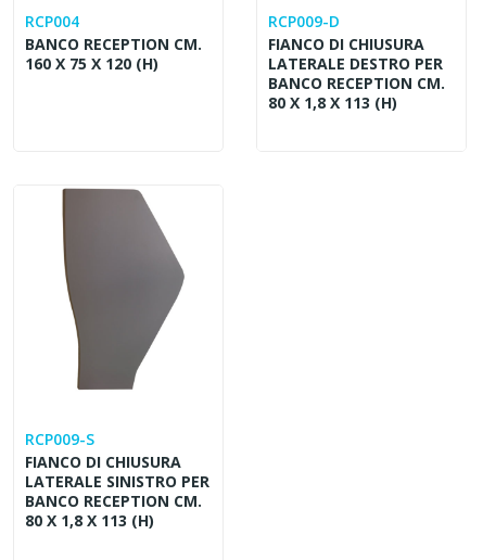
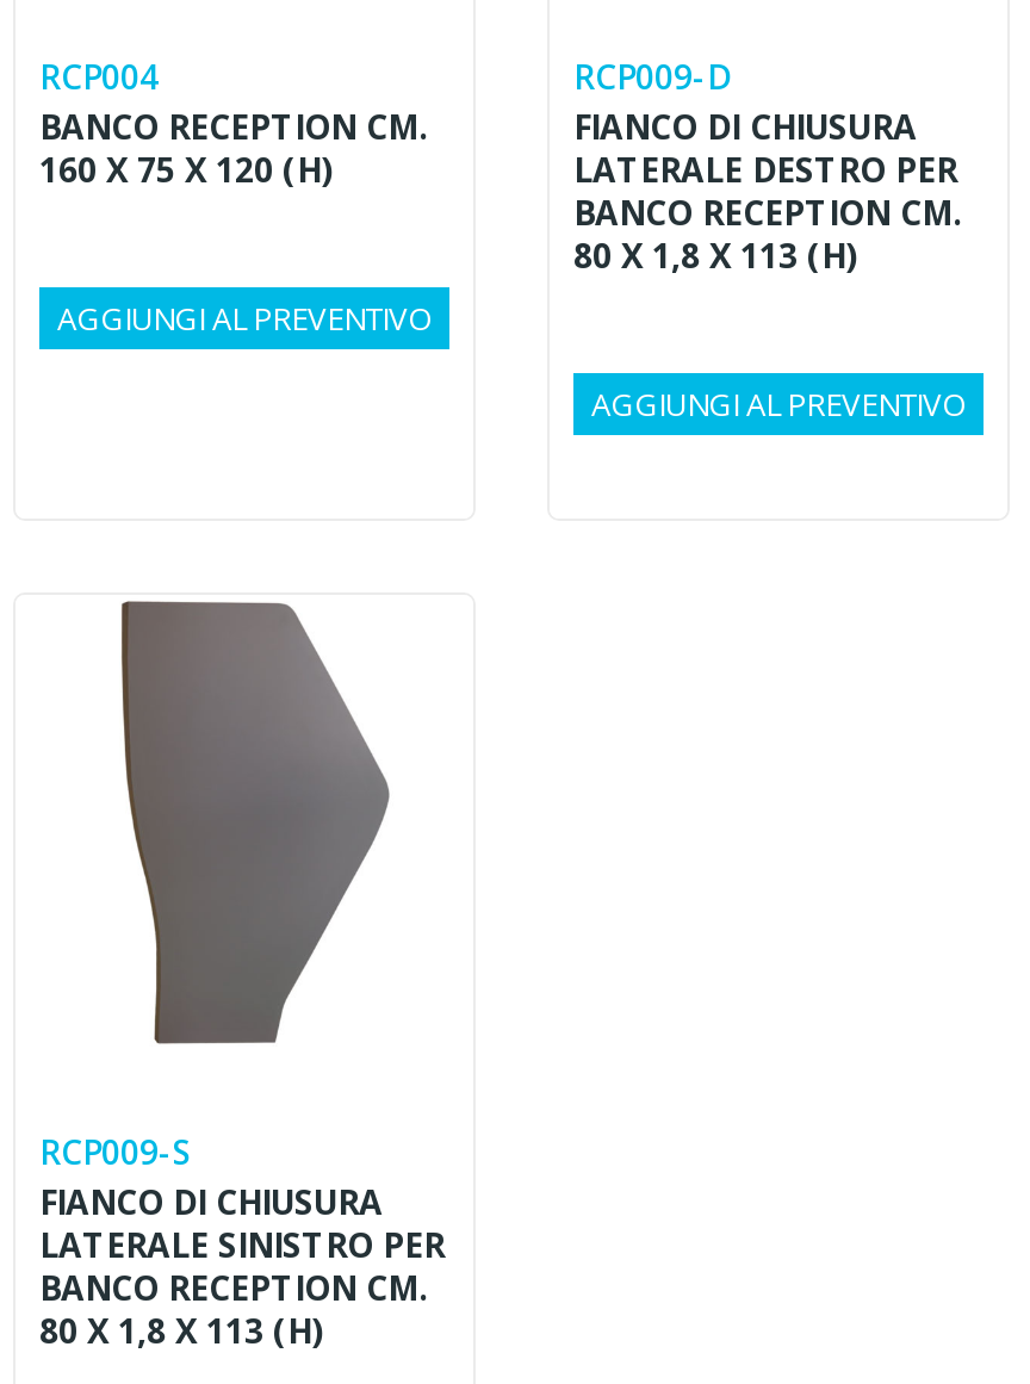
none -> [57,296,432,339] AGGIUNGI AL PREVENTIVO
none -> [591,381,966,424] AGGIUNGI AL PREVENTIVO

